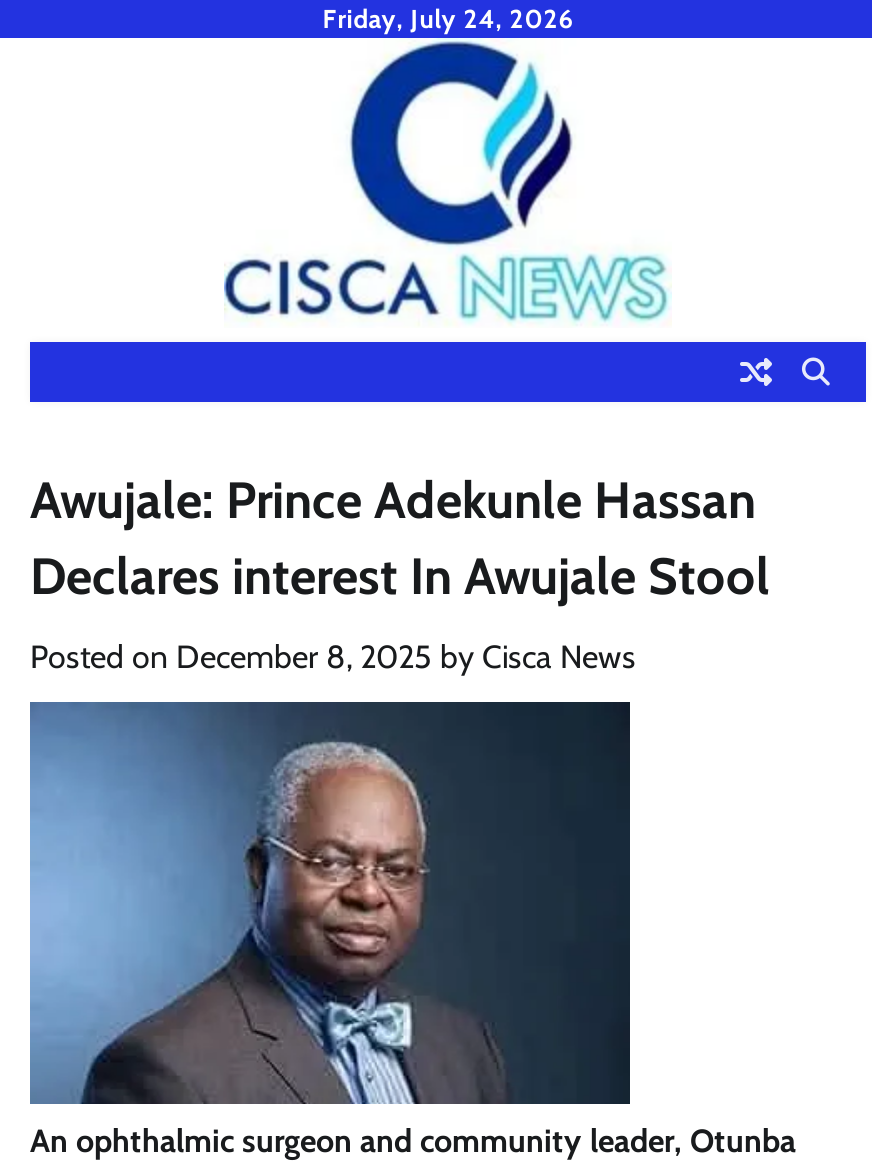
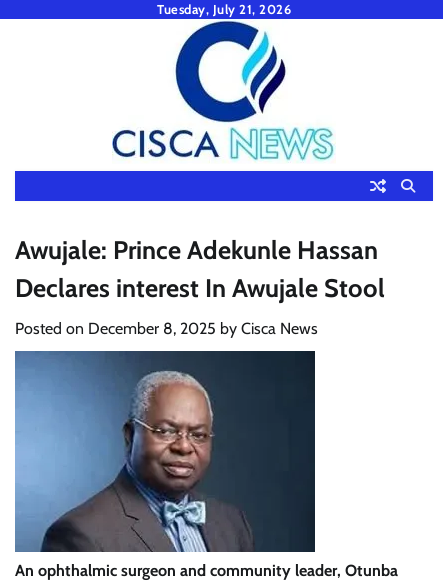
[322,4,574,34] Friday, July 24, 2026 -> [157,2,291,17] Tuesday, July 21, 2026

